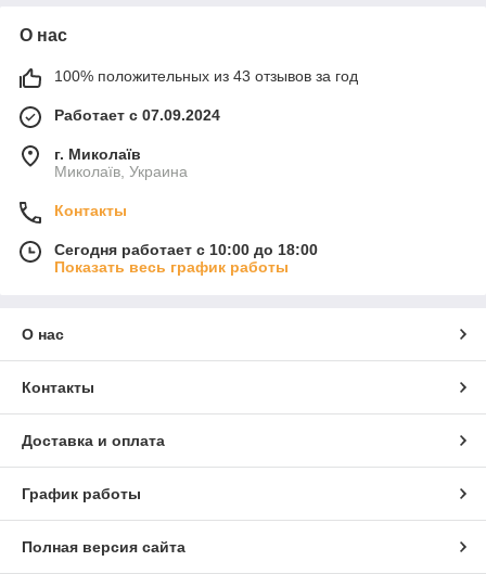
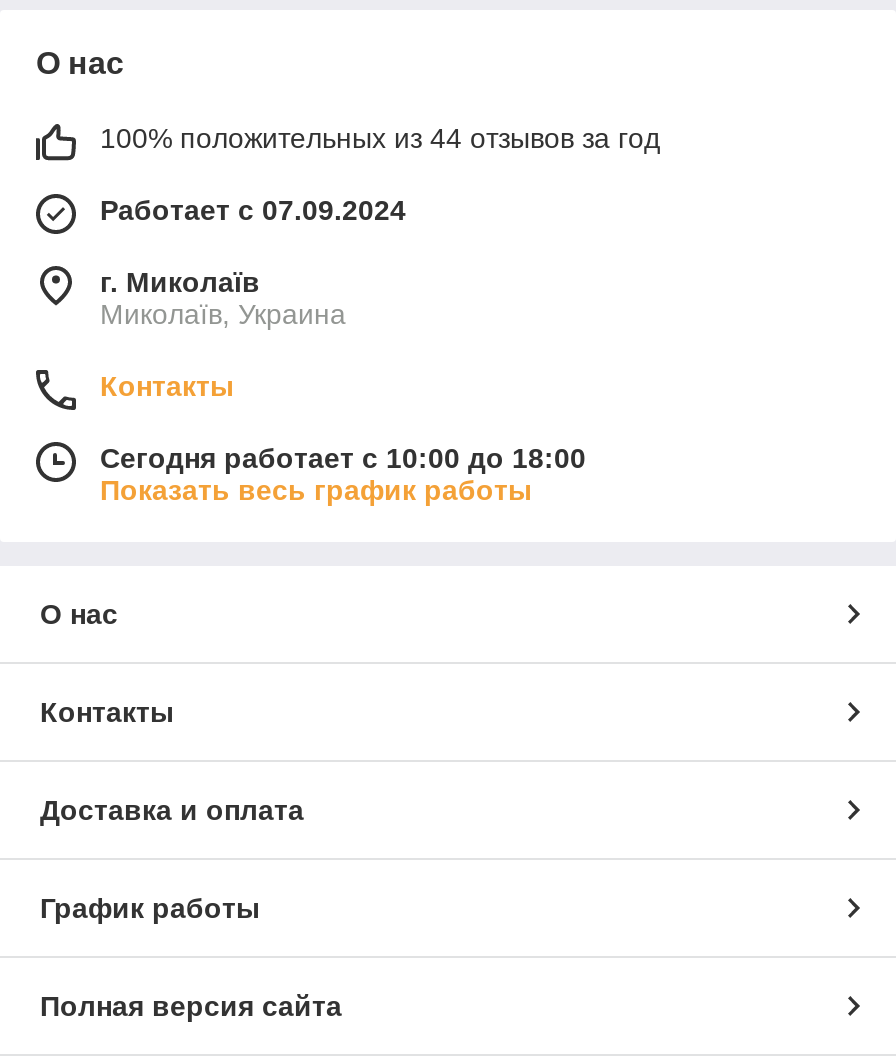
[54,67,358,84] 100% положительных из 43 отзывов за год -> [100,122,660,154] 100% положительных из 44 отзывов за год

